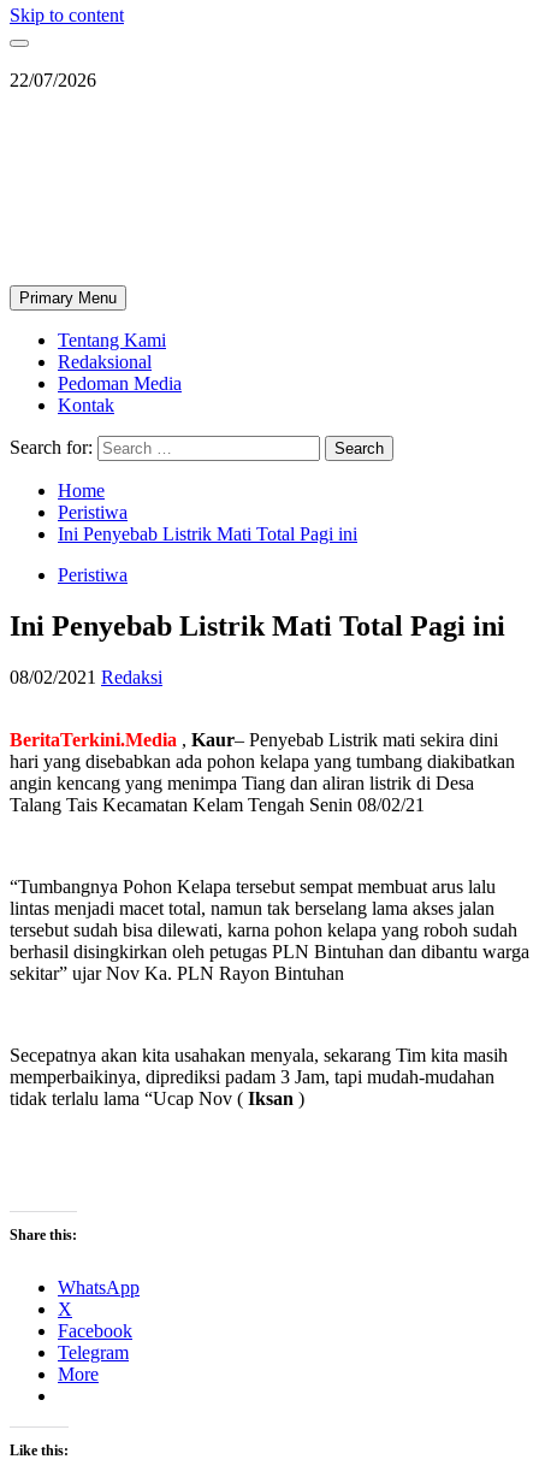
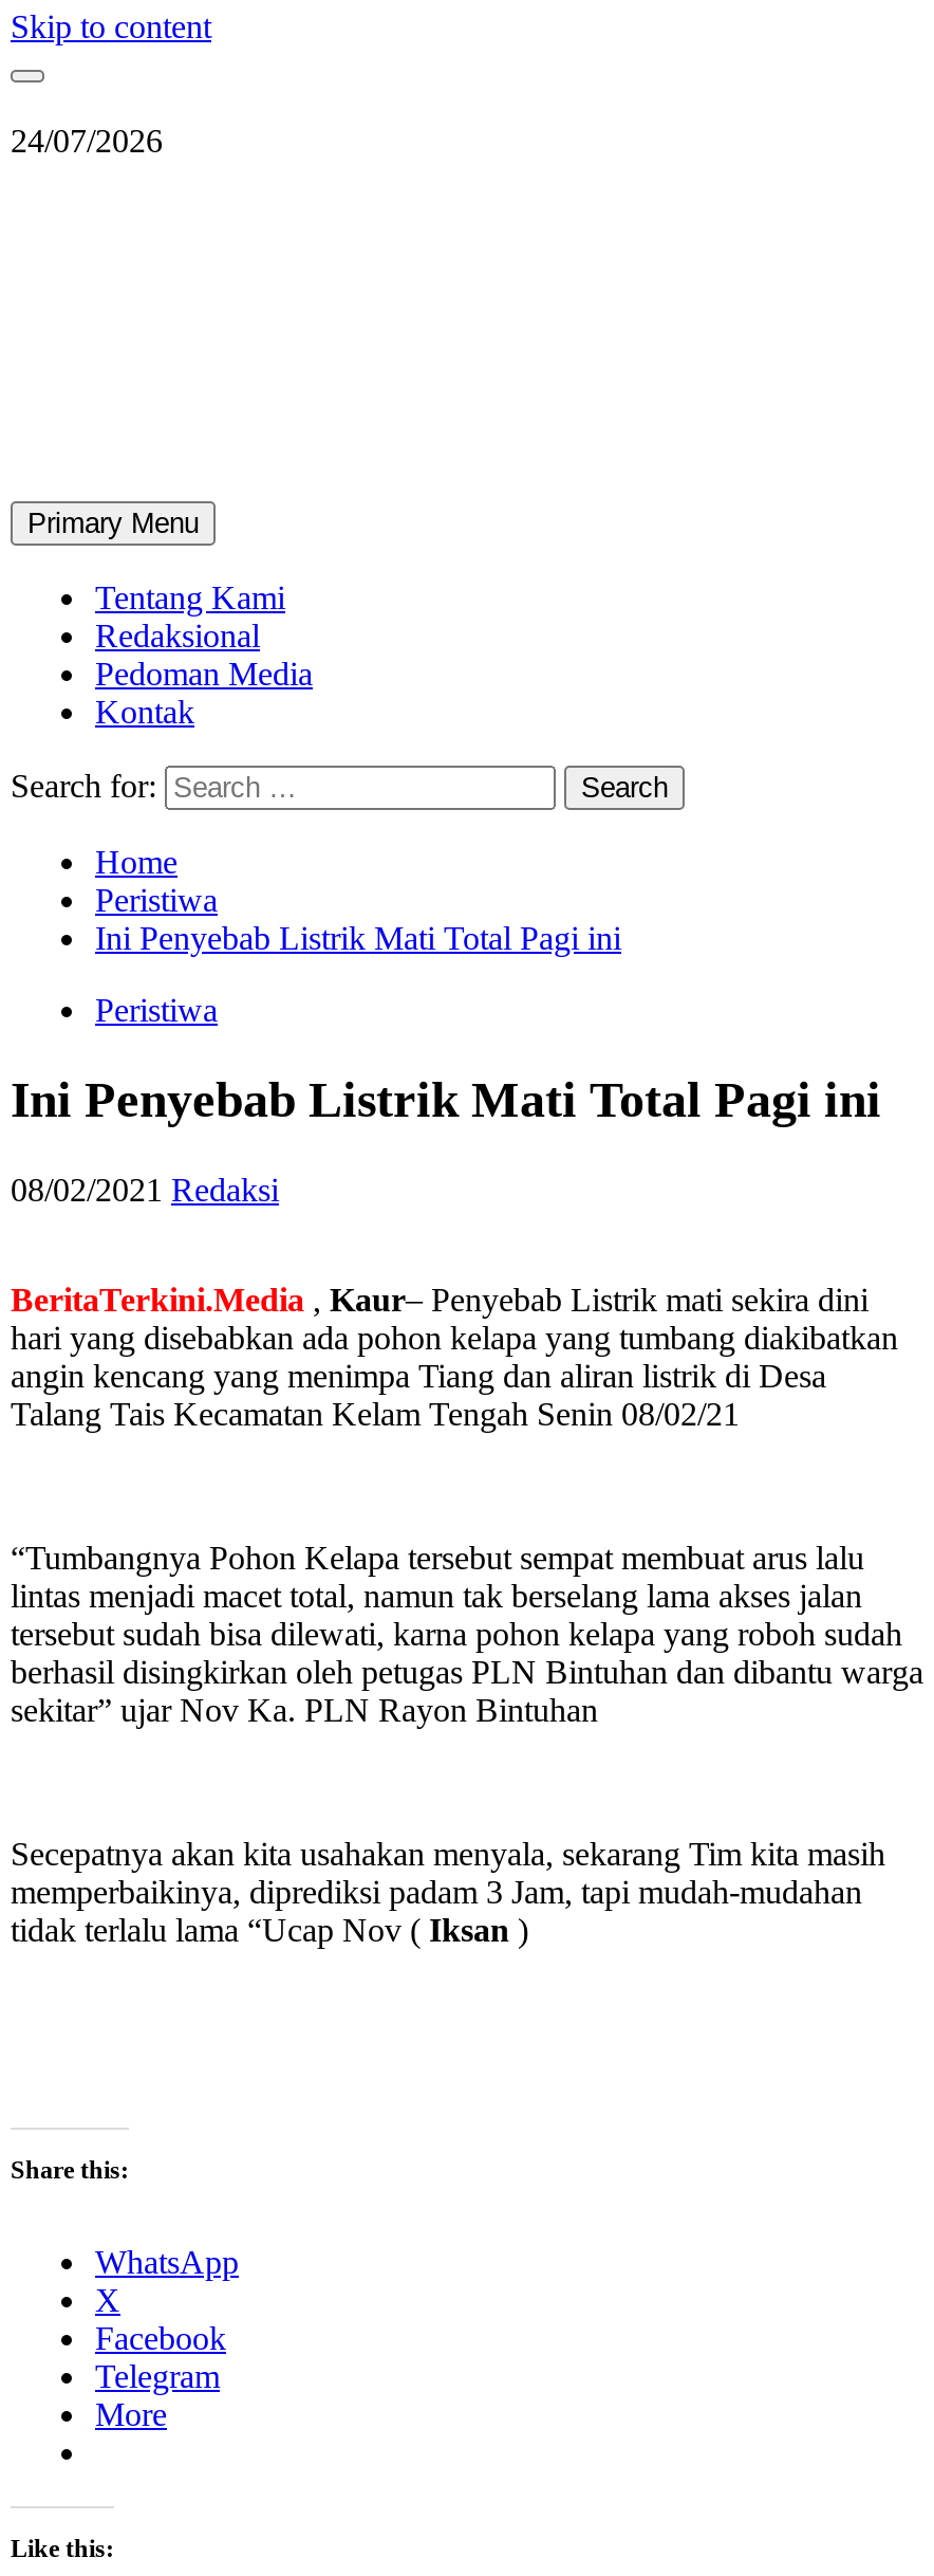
[10,70,96,90] 22/07/2026 -> [11,123,163,159] 24/07/2026

